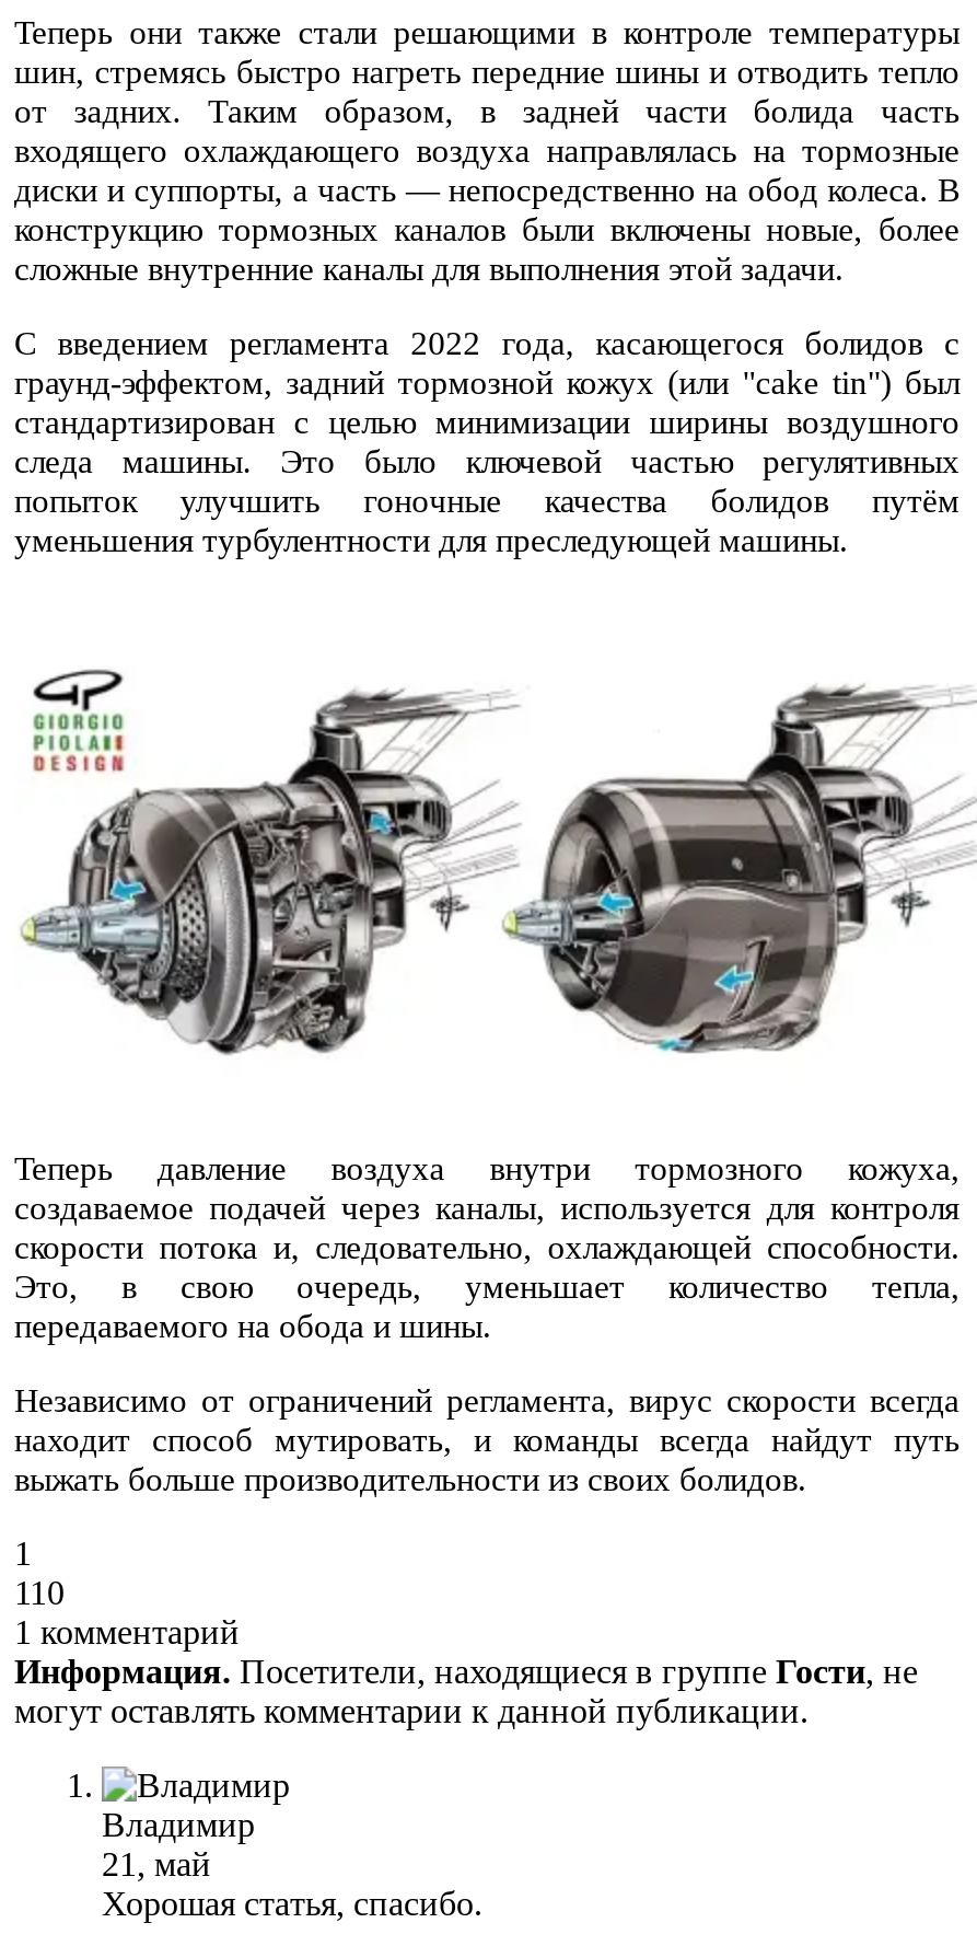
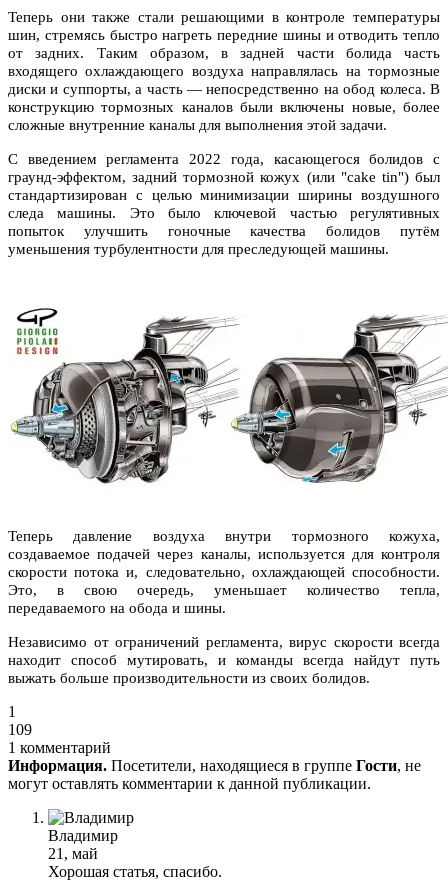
[14,1575,65,1612] 110 -> [8,721,32,738] 109

